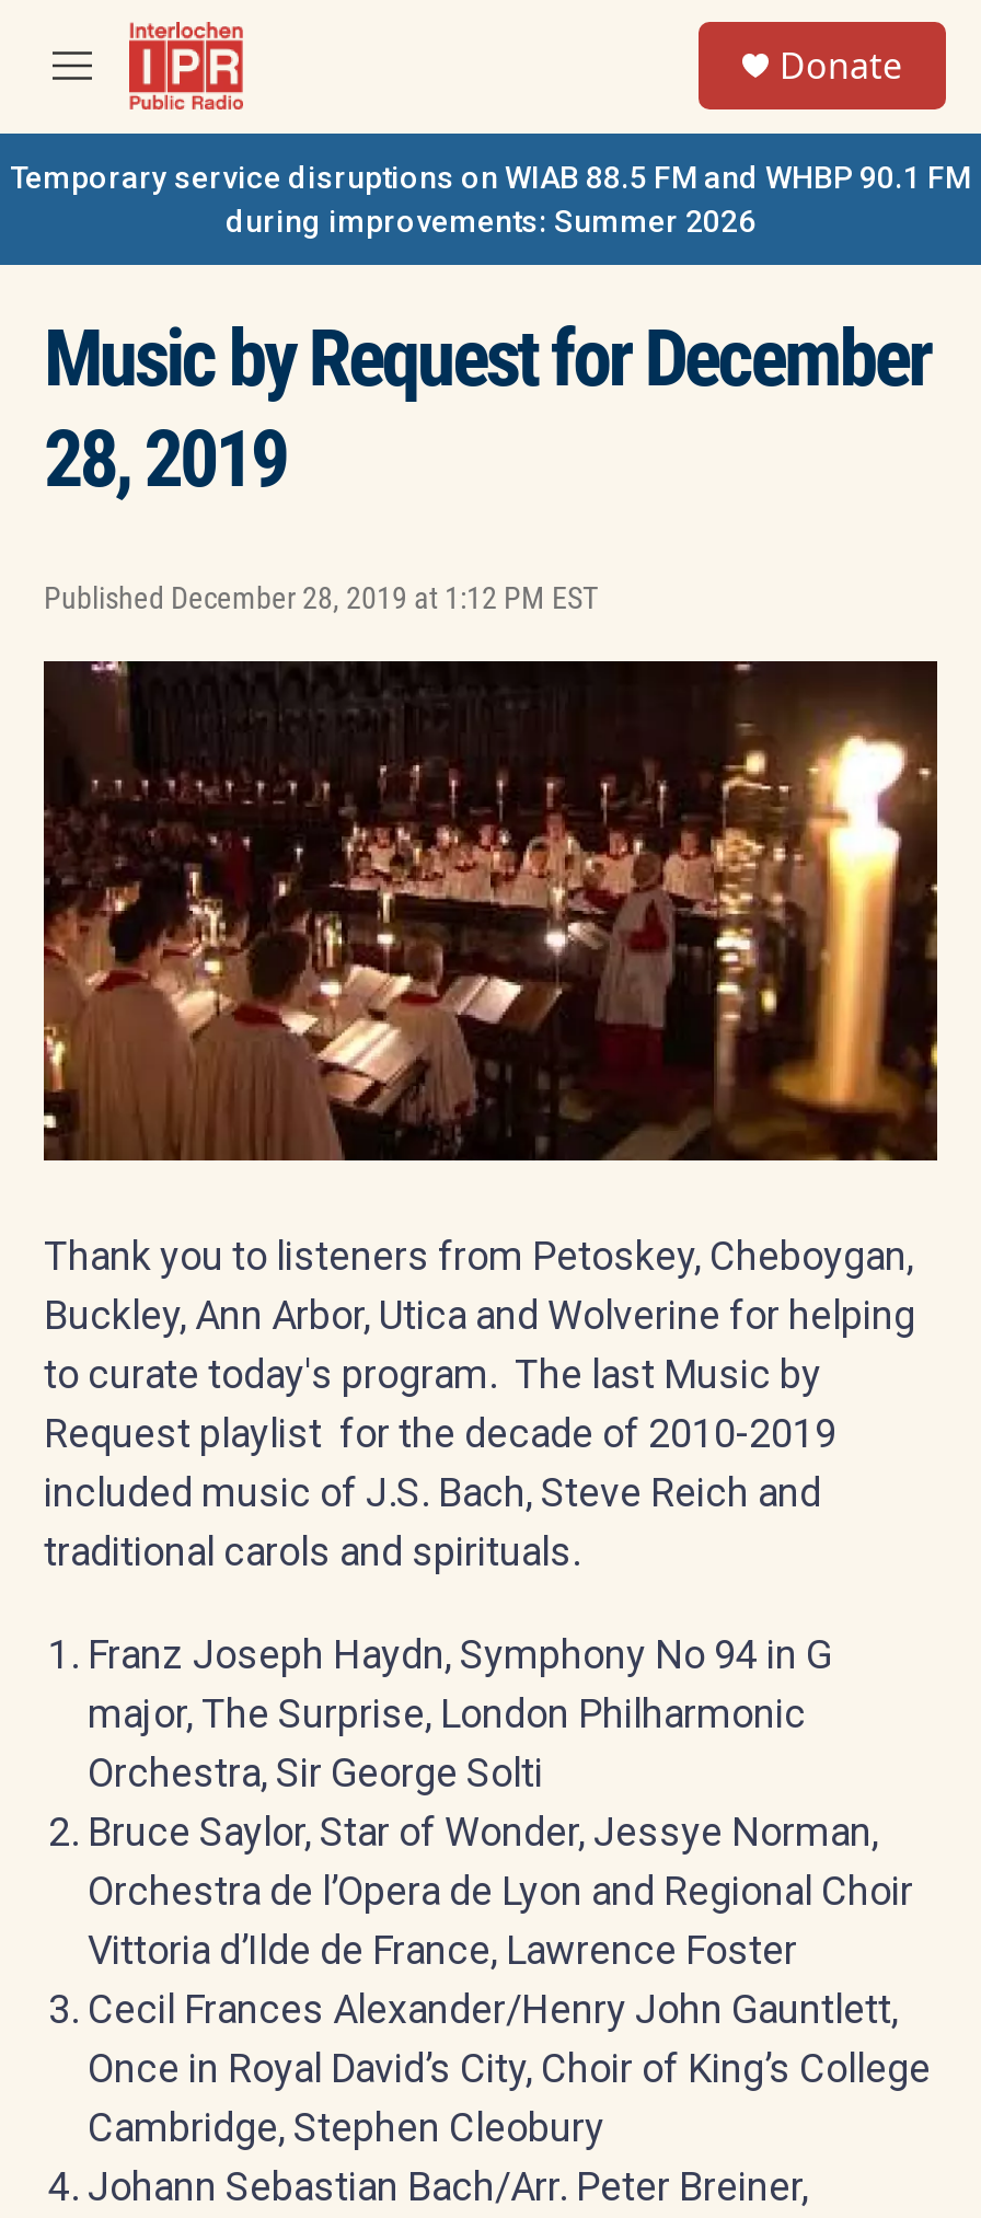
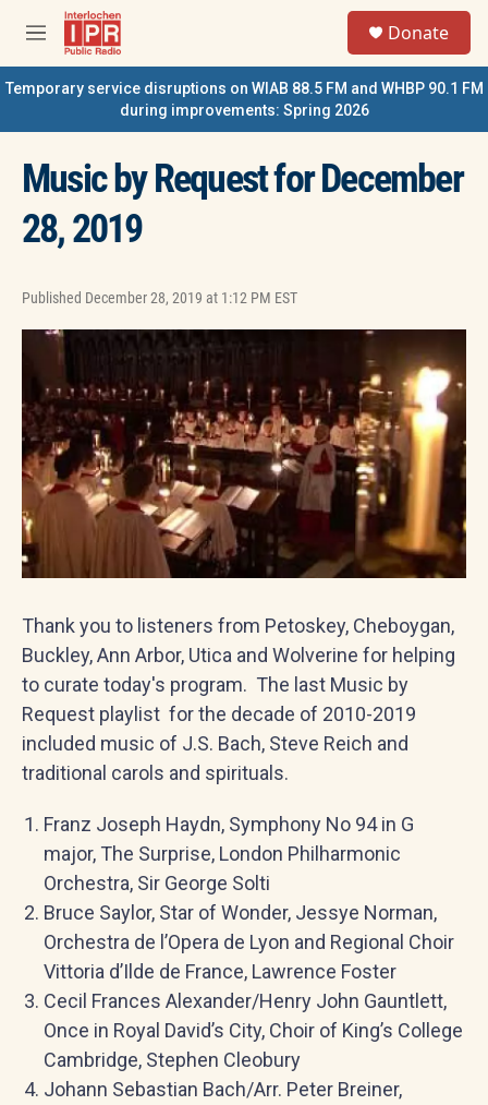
[226,204,755,239] during improvements: Summer 2026 -> [119,101,369,119] during improvements: Spring 2026

